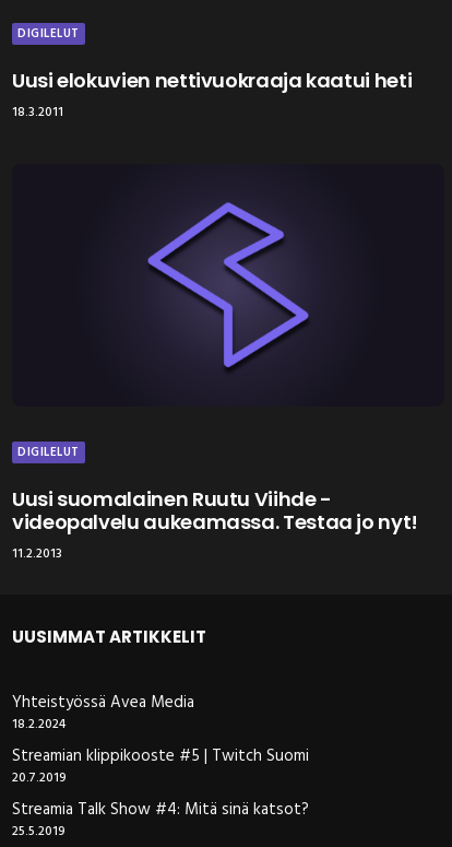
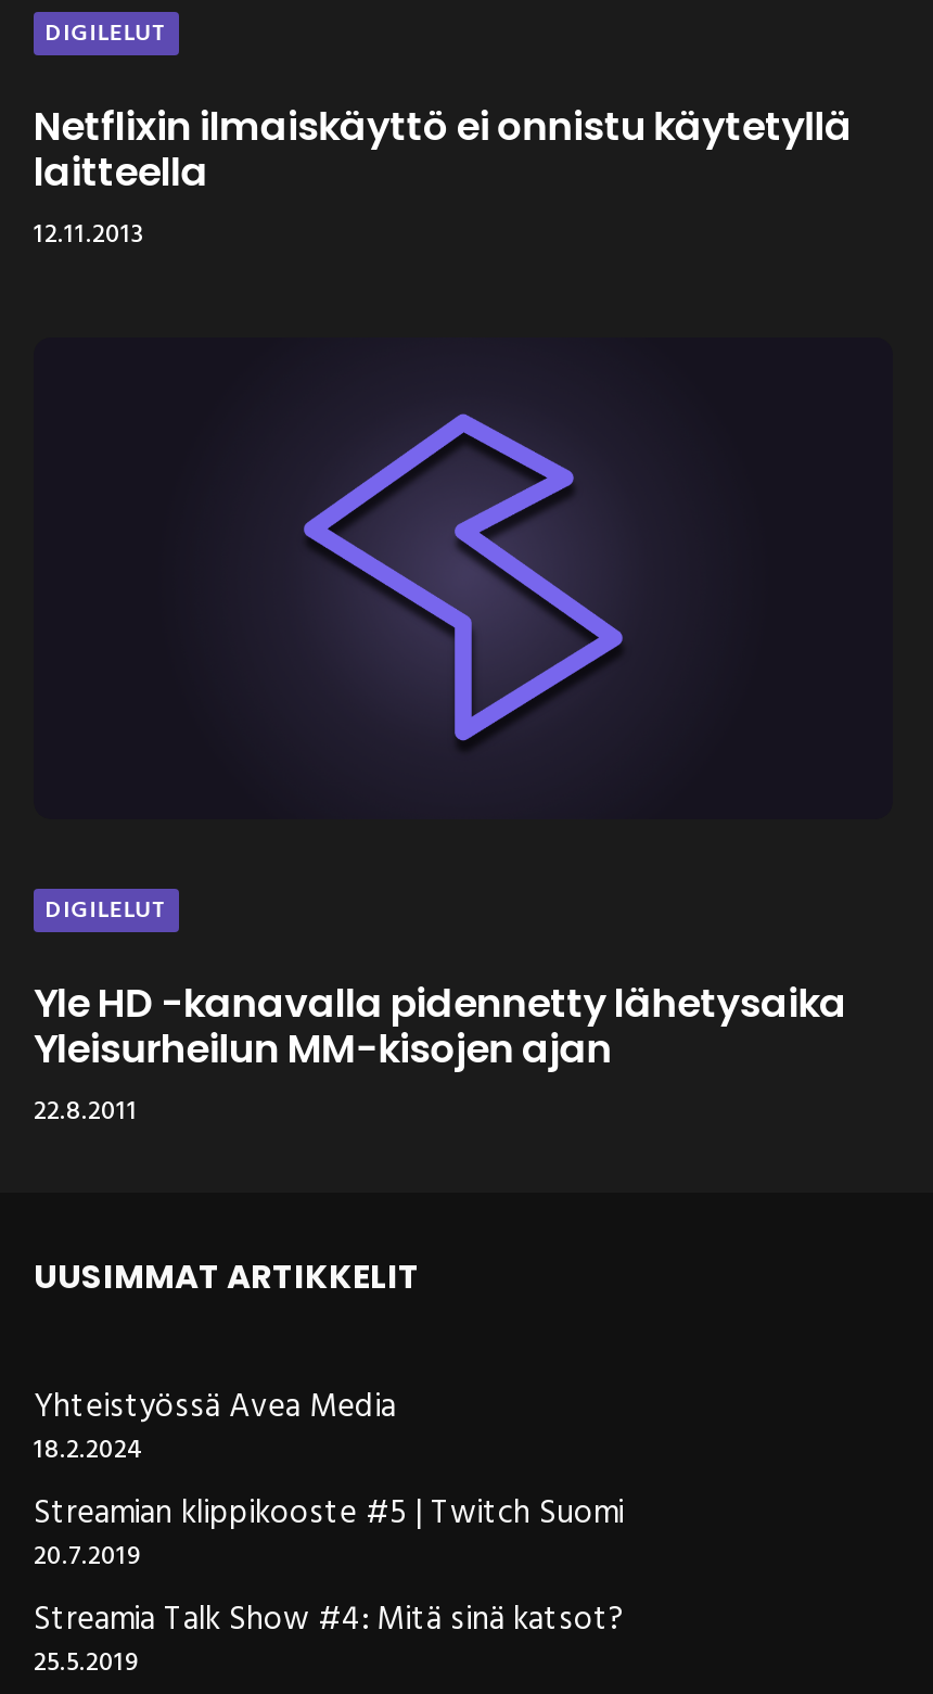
[12,66,412,123] Uusi elokuvien nettivuokraaja kaatui heti | 18.3.2011 -> [34,98,852,256] Netflixin ilmaiskäyttö ei onnistu käytetyllä | laitteella | 12.11.2013
[12,485,418,564] Uusi suomalainen Ruutu Viihde - | videopalvelu aukeamassa. Testaa jo nyt! | 11.2.2013 -> [34,975,846,1133] Yle HD -kanavalla pidennetty lähetysaika | Yleisurheilun MM-kisojen ajan | 22.8.2011

